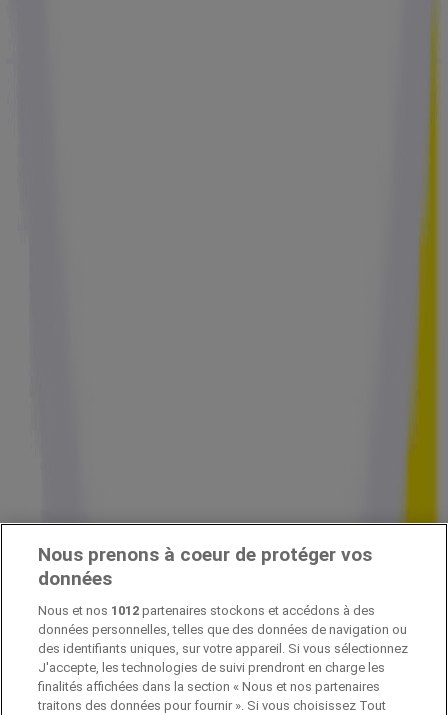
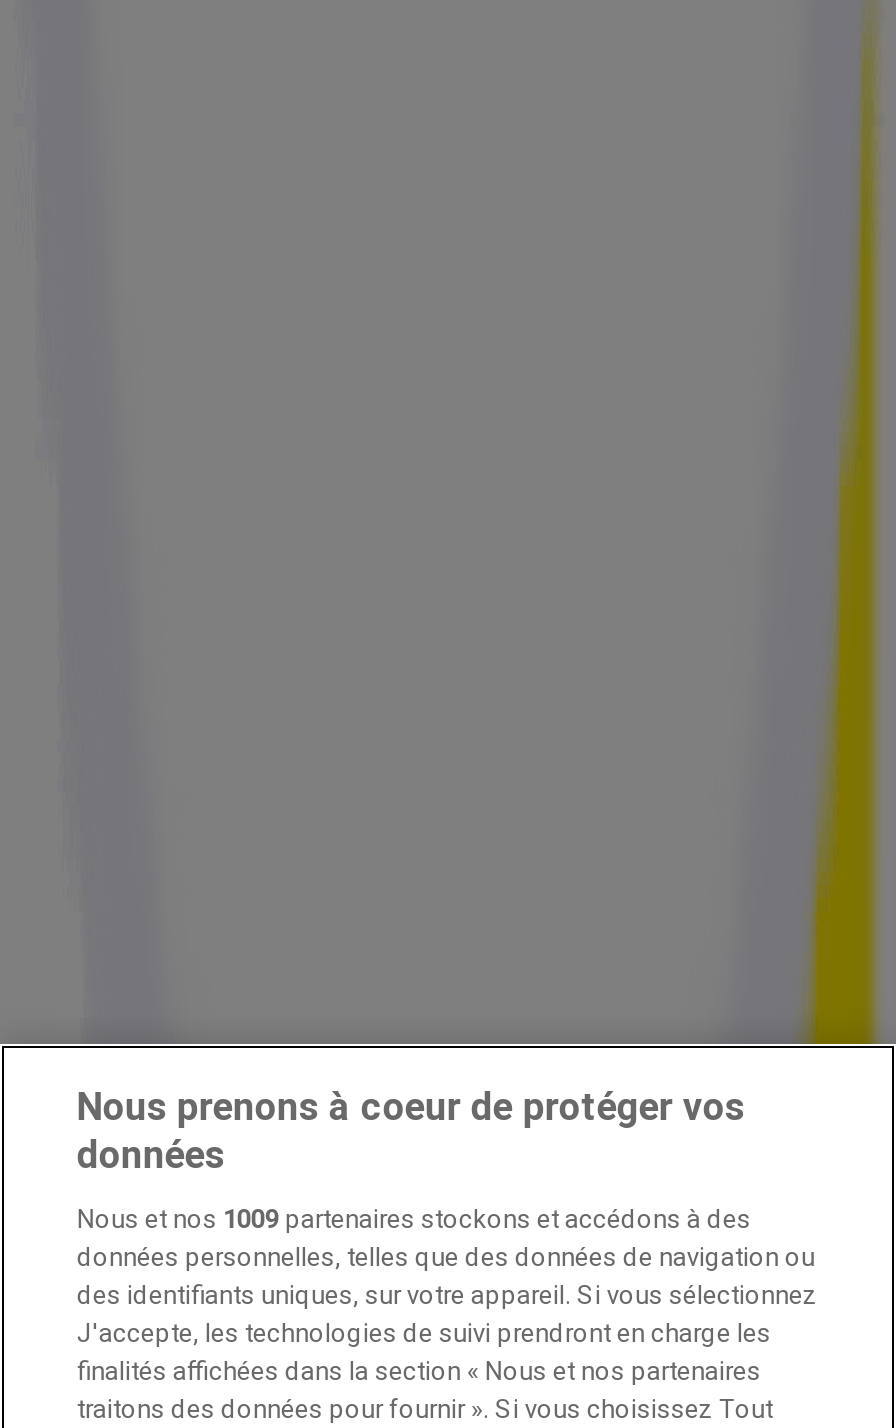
[38,603,375,618] Nous et nos 1012 partenaires stockons et accédons à des -> [77,1204,751,1234] Nous et nos 1009 partenaires stockons et accédons à des

